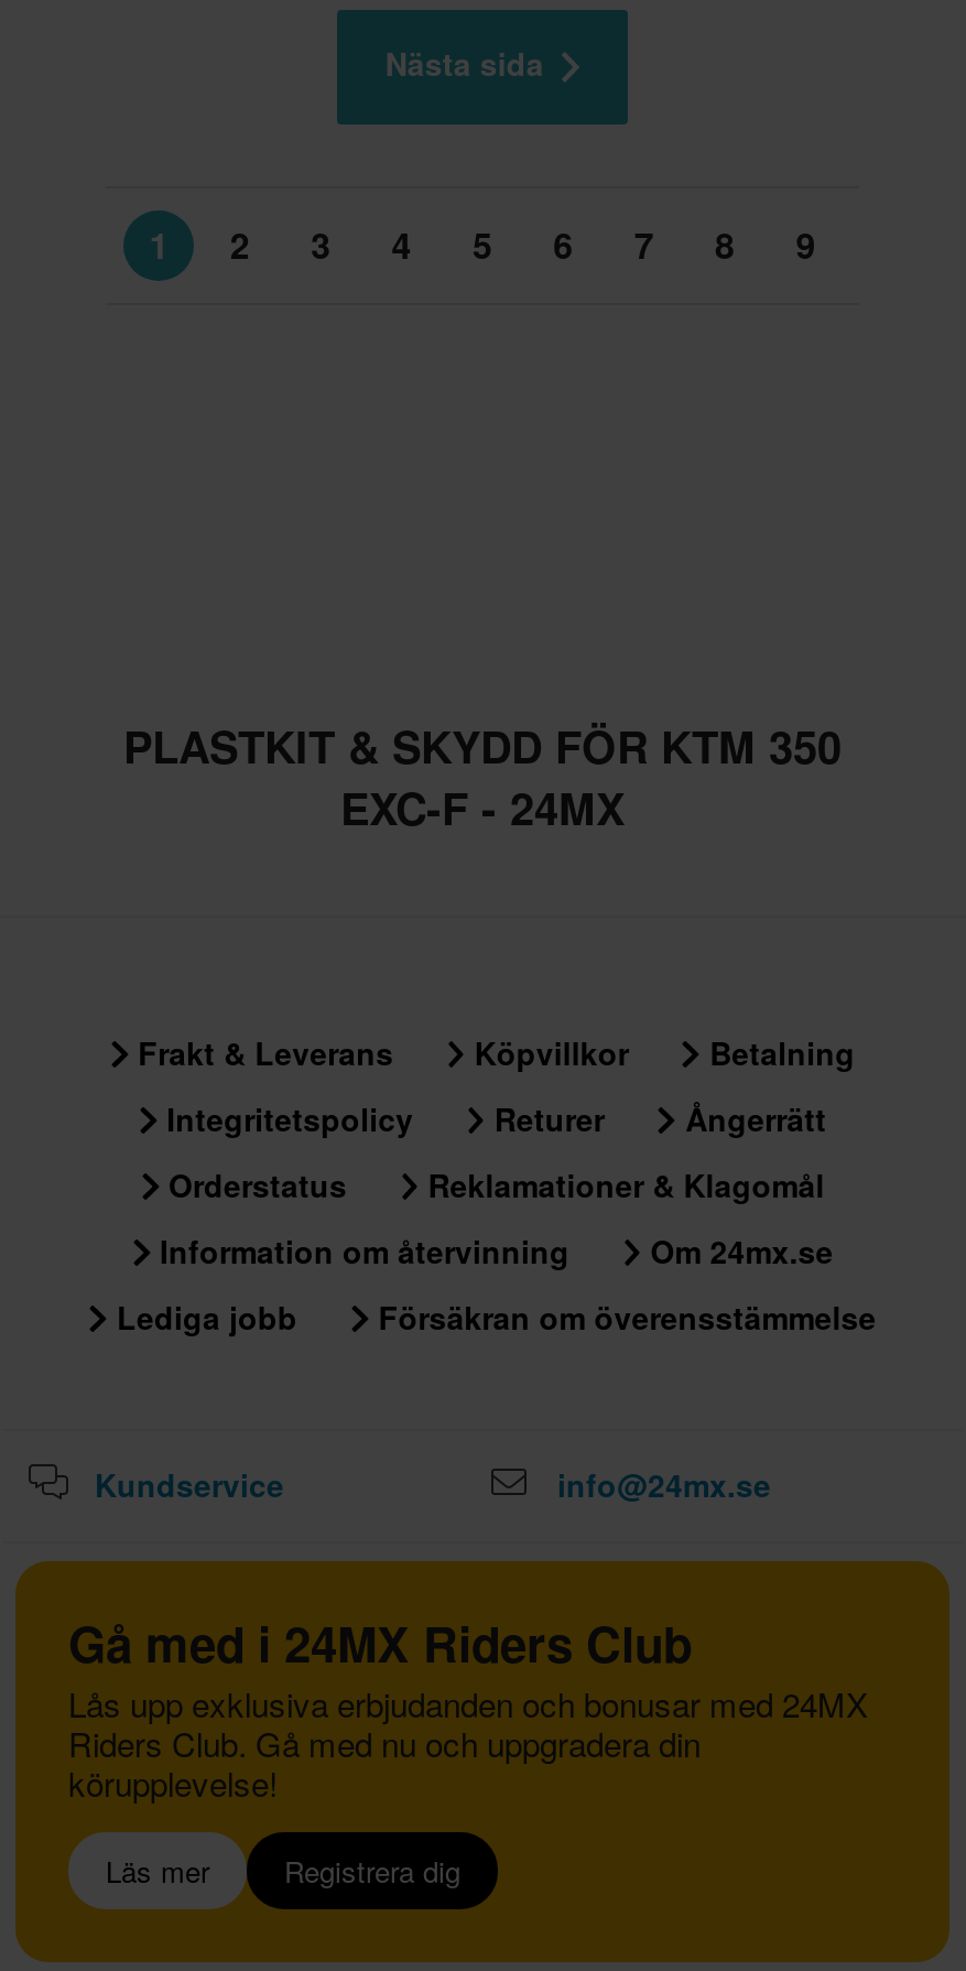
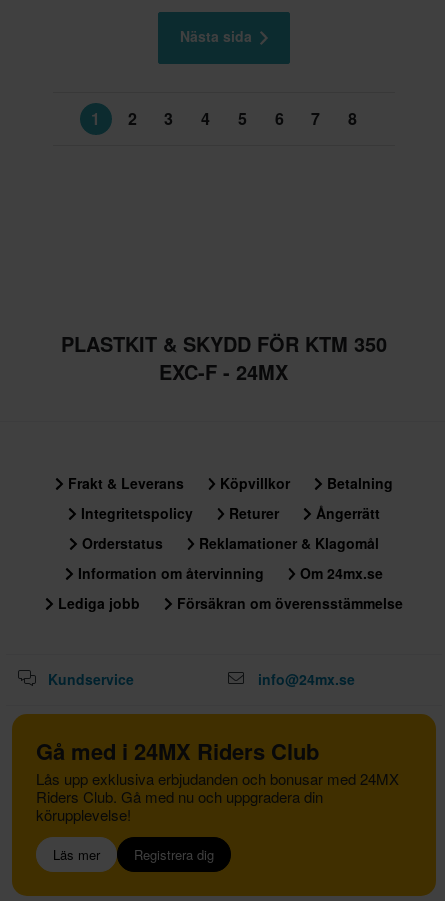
[796,219,816,270] 9 -> none

